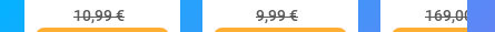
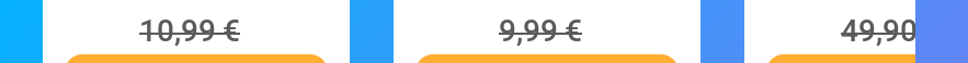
[425,7,485,25] 169,00 € -> [841,14,942,49] 49,90 €

